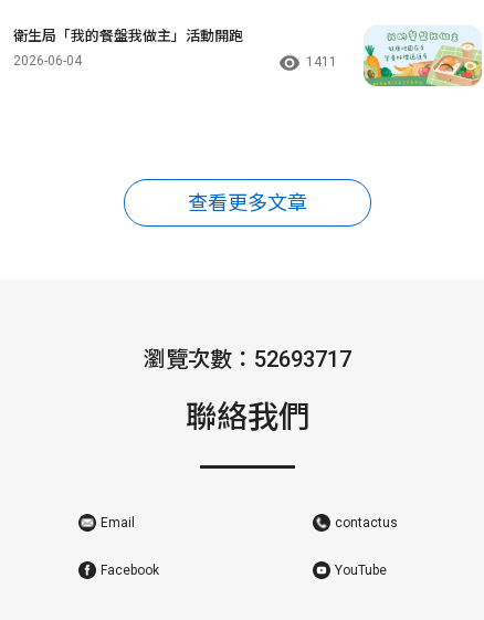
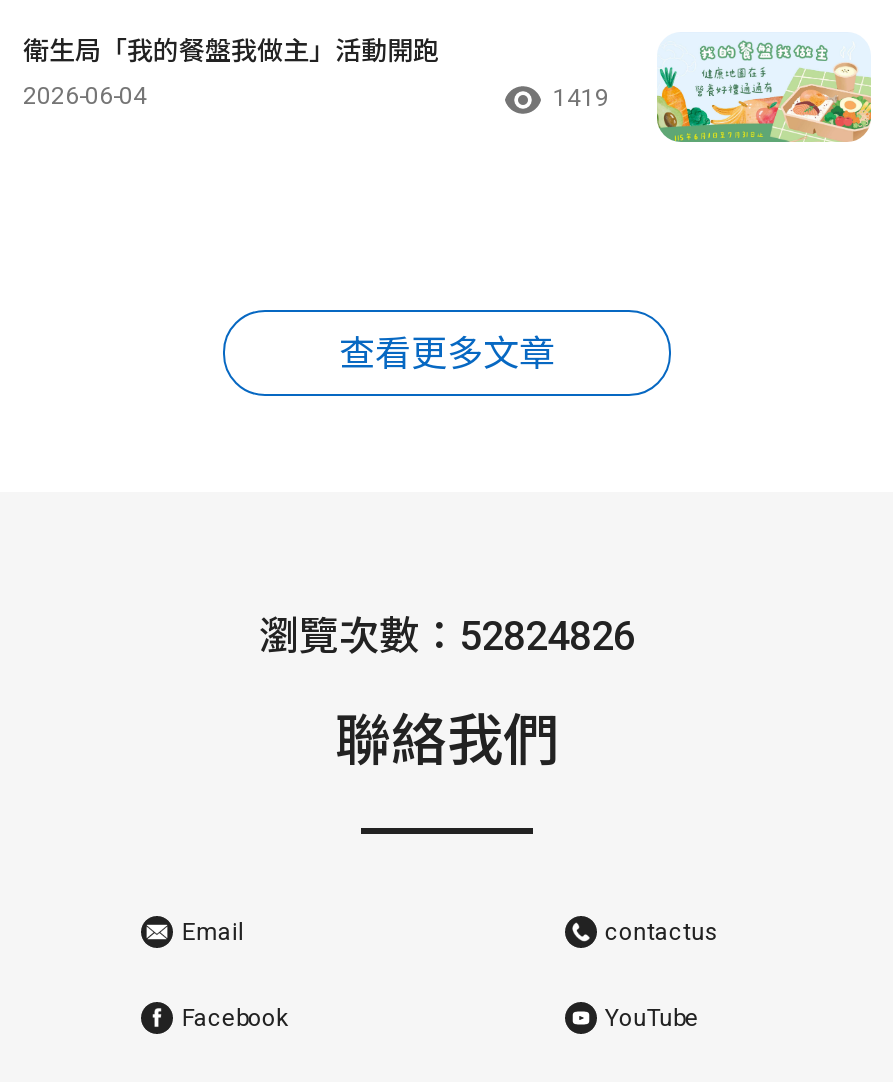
[306,55,337,70] 1411 -> [553,85,609,113] 1419
[144,346,351,372] 瀏覽次數：52693717 -> [259,612,635,660] 瀏覽次數：52824826

